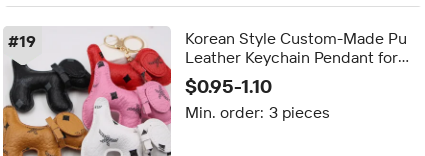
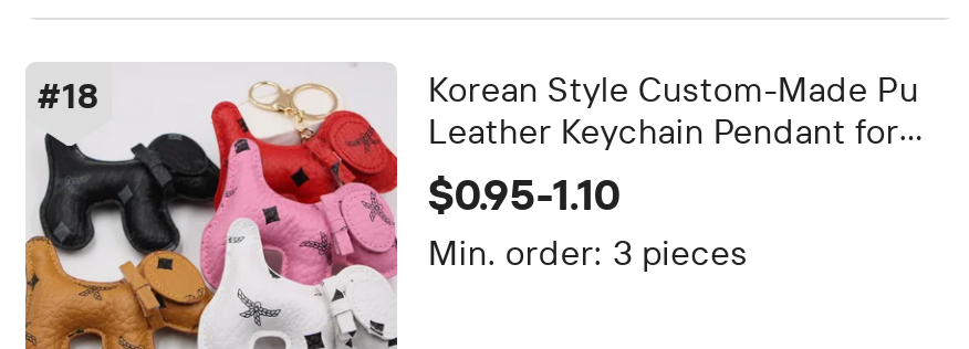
[8,32,36,51] #19 -> [37,75,99,117] #18

